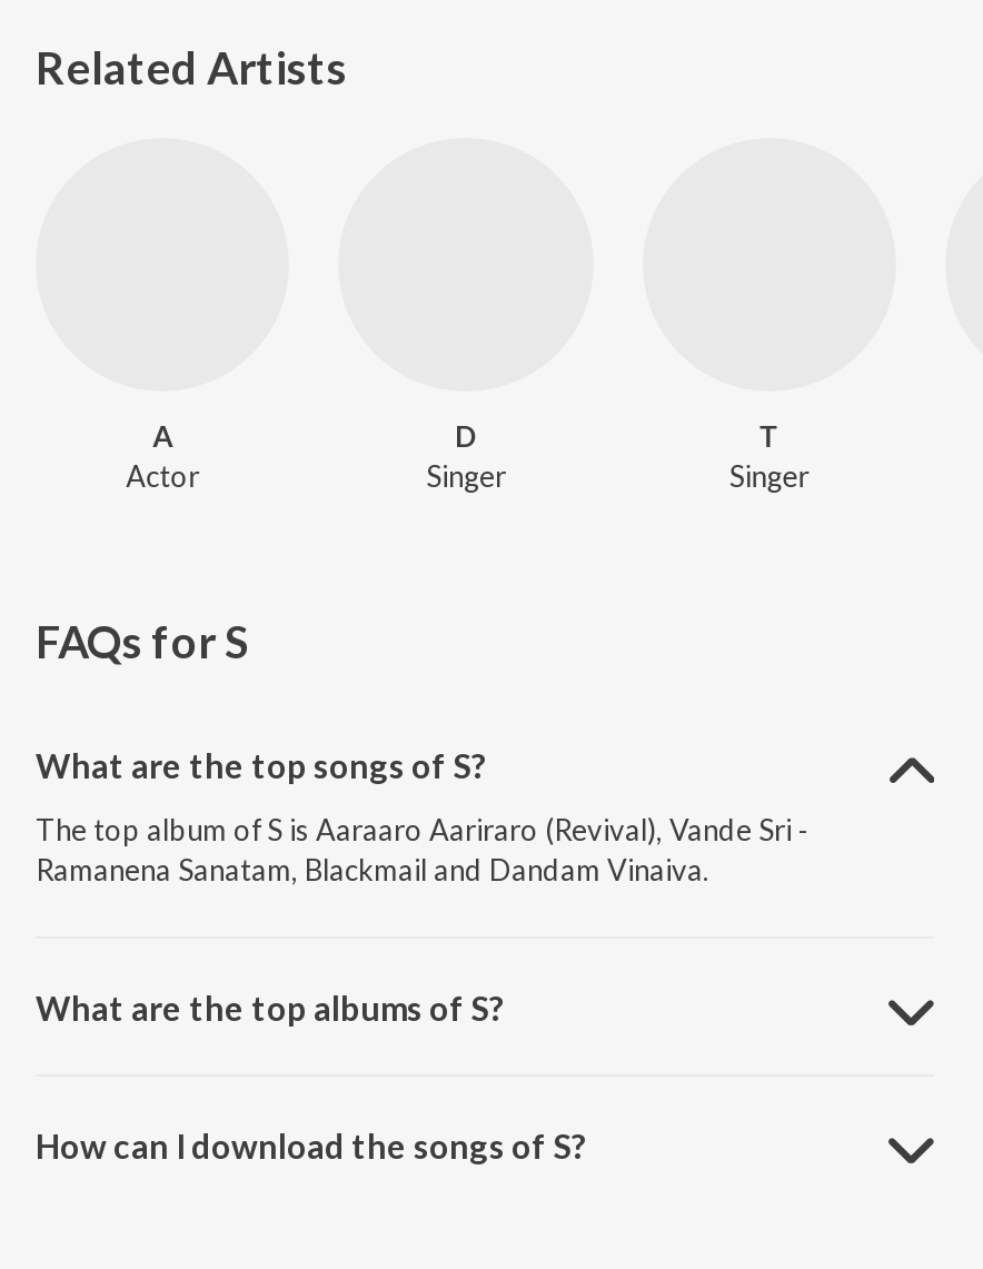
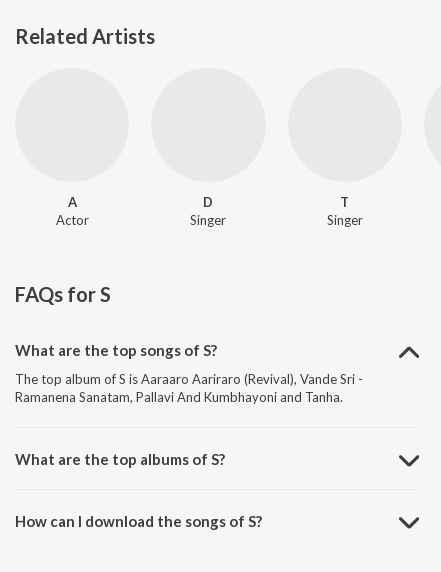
[36,851,709,887] Ramanena Sanatam, Blackmail and Dandam Vinaiva. -> [15,389,343,405] Ramanena Sanatam, Pallavi And Kumbhayoni and Tanha.

